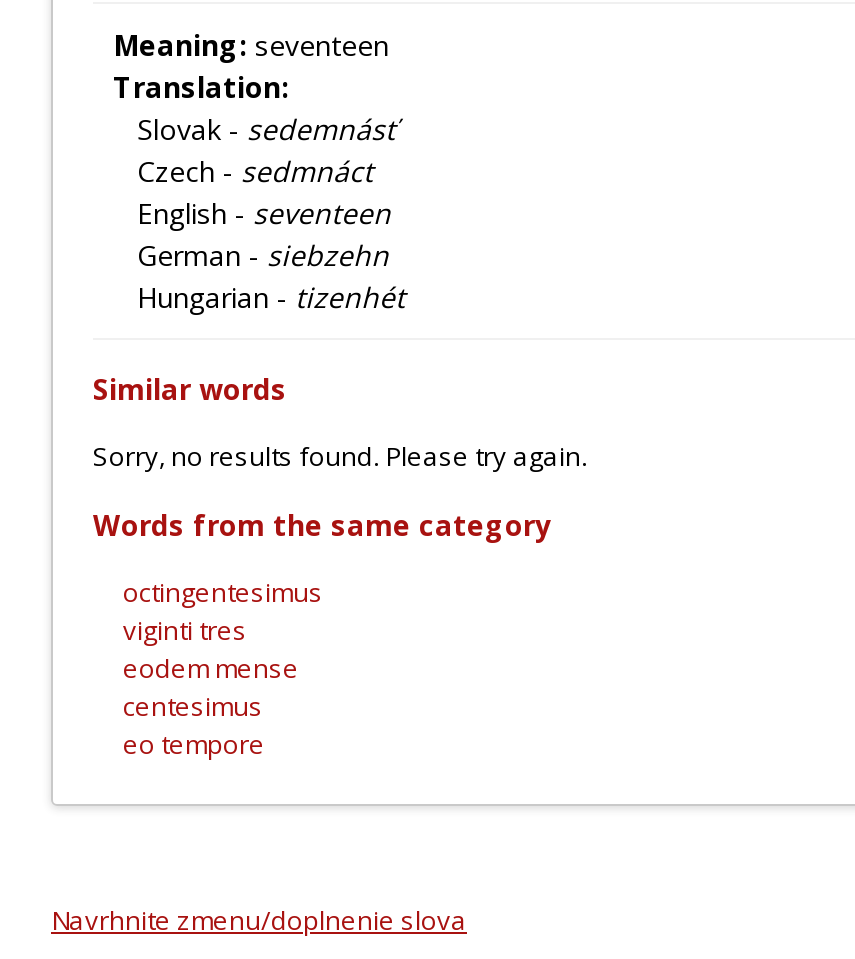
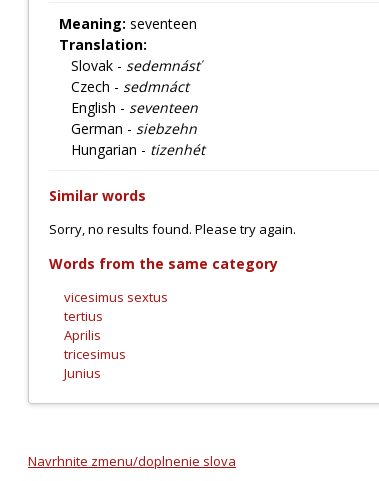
[123,574,323,762] octingentesimus | viginti tres | eodem mense | centesimus | eo tempore -> [64,288,168,382] vicesimus sextus | tertius | Aprilis | tricesimus | Junius

